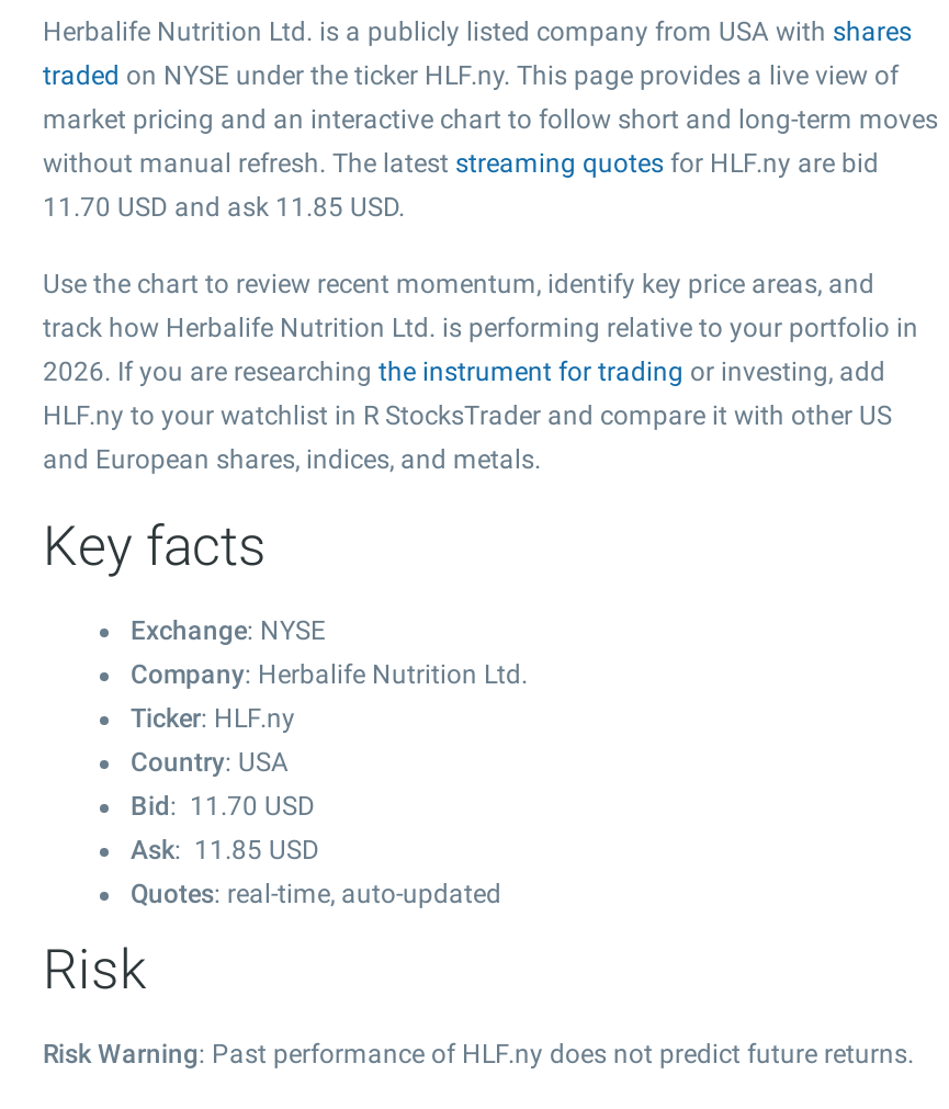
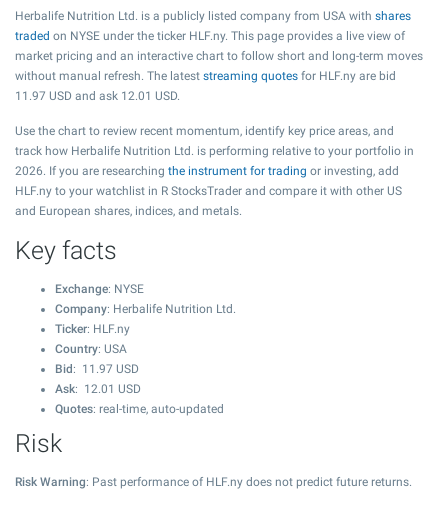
[43,192,405,223] 11.70 USD and ask 11.85 USD. -> [15,89,180,103] 11.97 USD and ask 12.01 USD.
[131,791,315,822] Bid: 11.70 USD -> [55,362,139,376] Bid: 11.97 USD
[131,835,319,865] Ask: 11.85 USD -> [55,382,141,396] Ask: 12.01 USD

